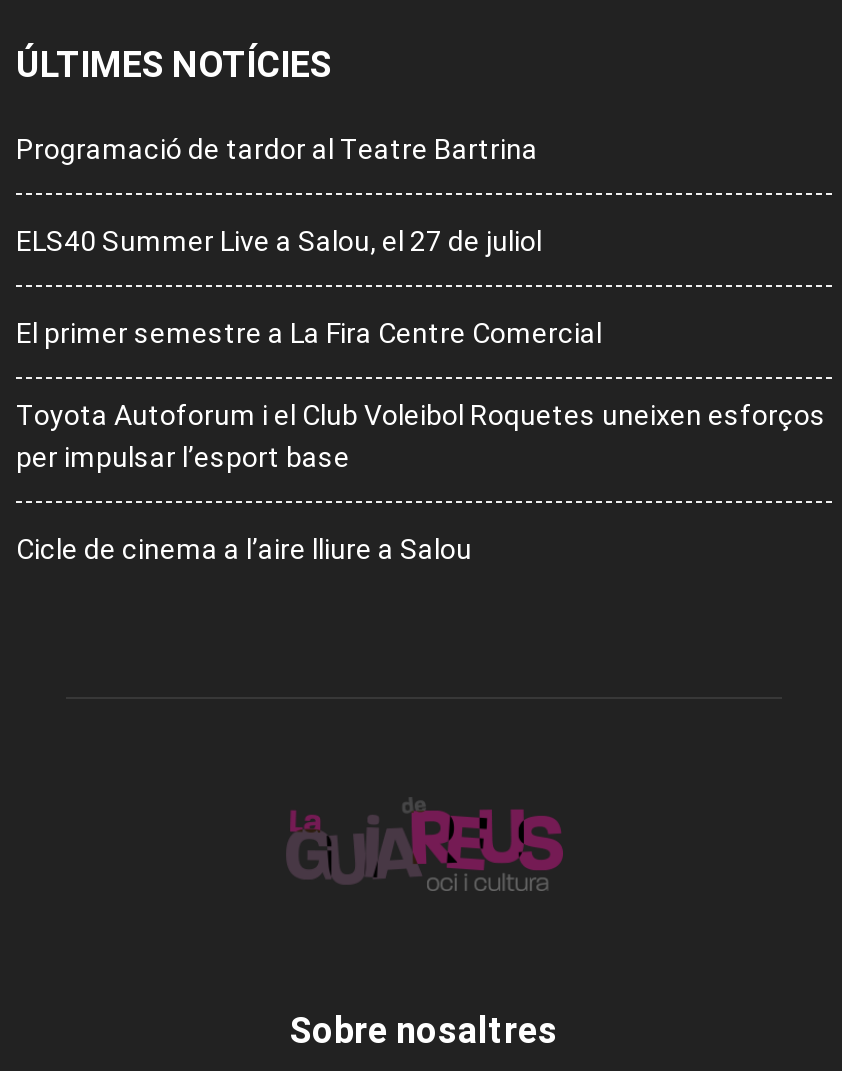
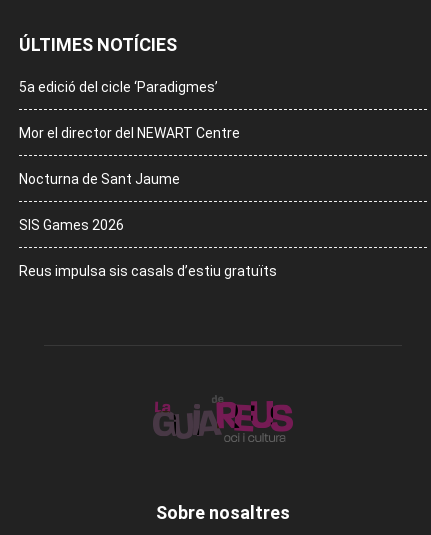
[16,133,538,165] Programació de tardor al Teatre Bartrina -> [19,79,218,95] 5a edició del cicle ‘Paradigmes’
[16,225,542,257] ELS40 Summer Live a Salou, el 27 de juliol -> [19,125,240,141] Mor el director del NEWART Centre
[16,317,602,349] El primer semestre a La Fira Centre Comercial -> [19,171,180,187] Nocturna de Sant Jaume
[16,399,826,473] Toyota Autoforum i el Club Voleibol Roquetes uneixen esforços | per impulsar l’esport base -> [19,217,124,233] SIS Games 2026
[16,533,472,565] Cicle de cinema a l’aire lliure a Salou -> [19,263,277,279] Reus impulsa sis casals d’estiu gratuïts

